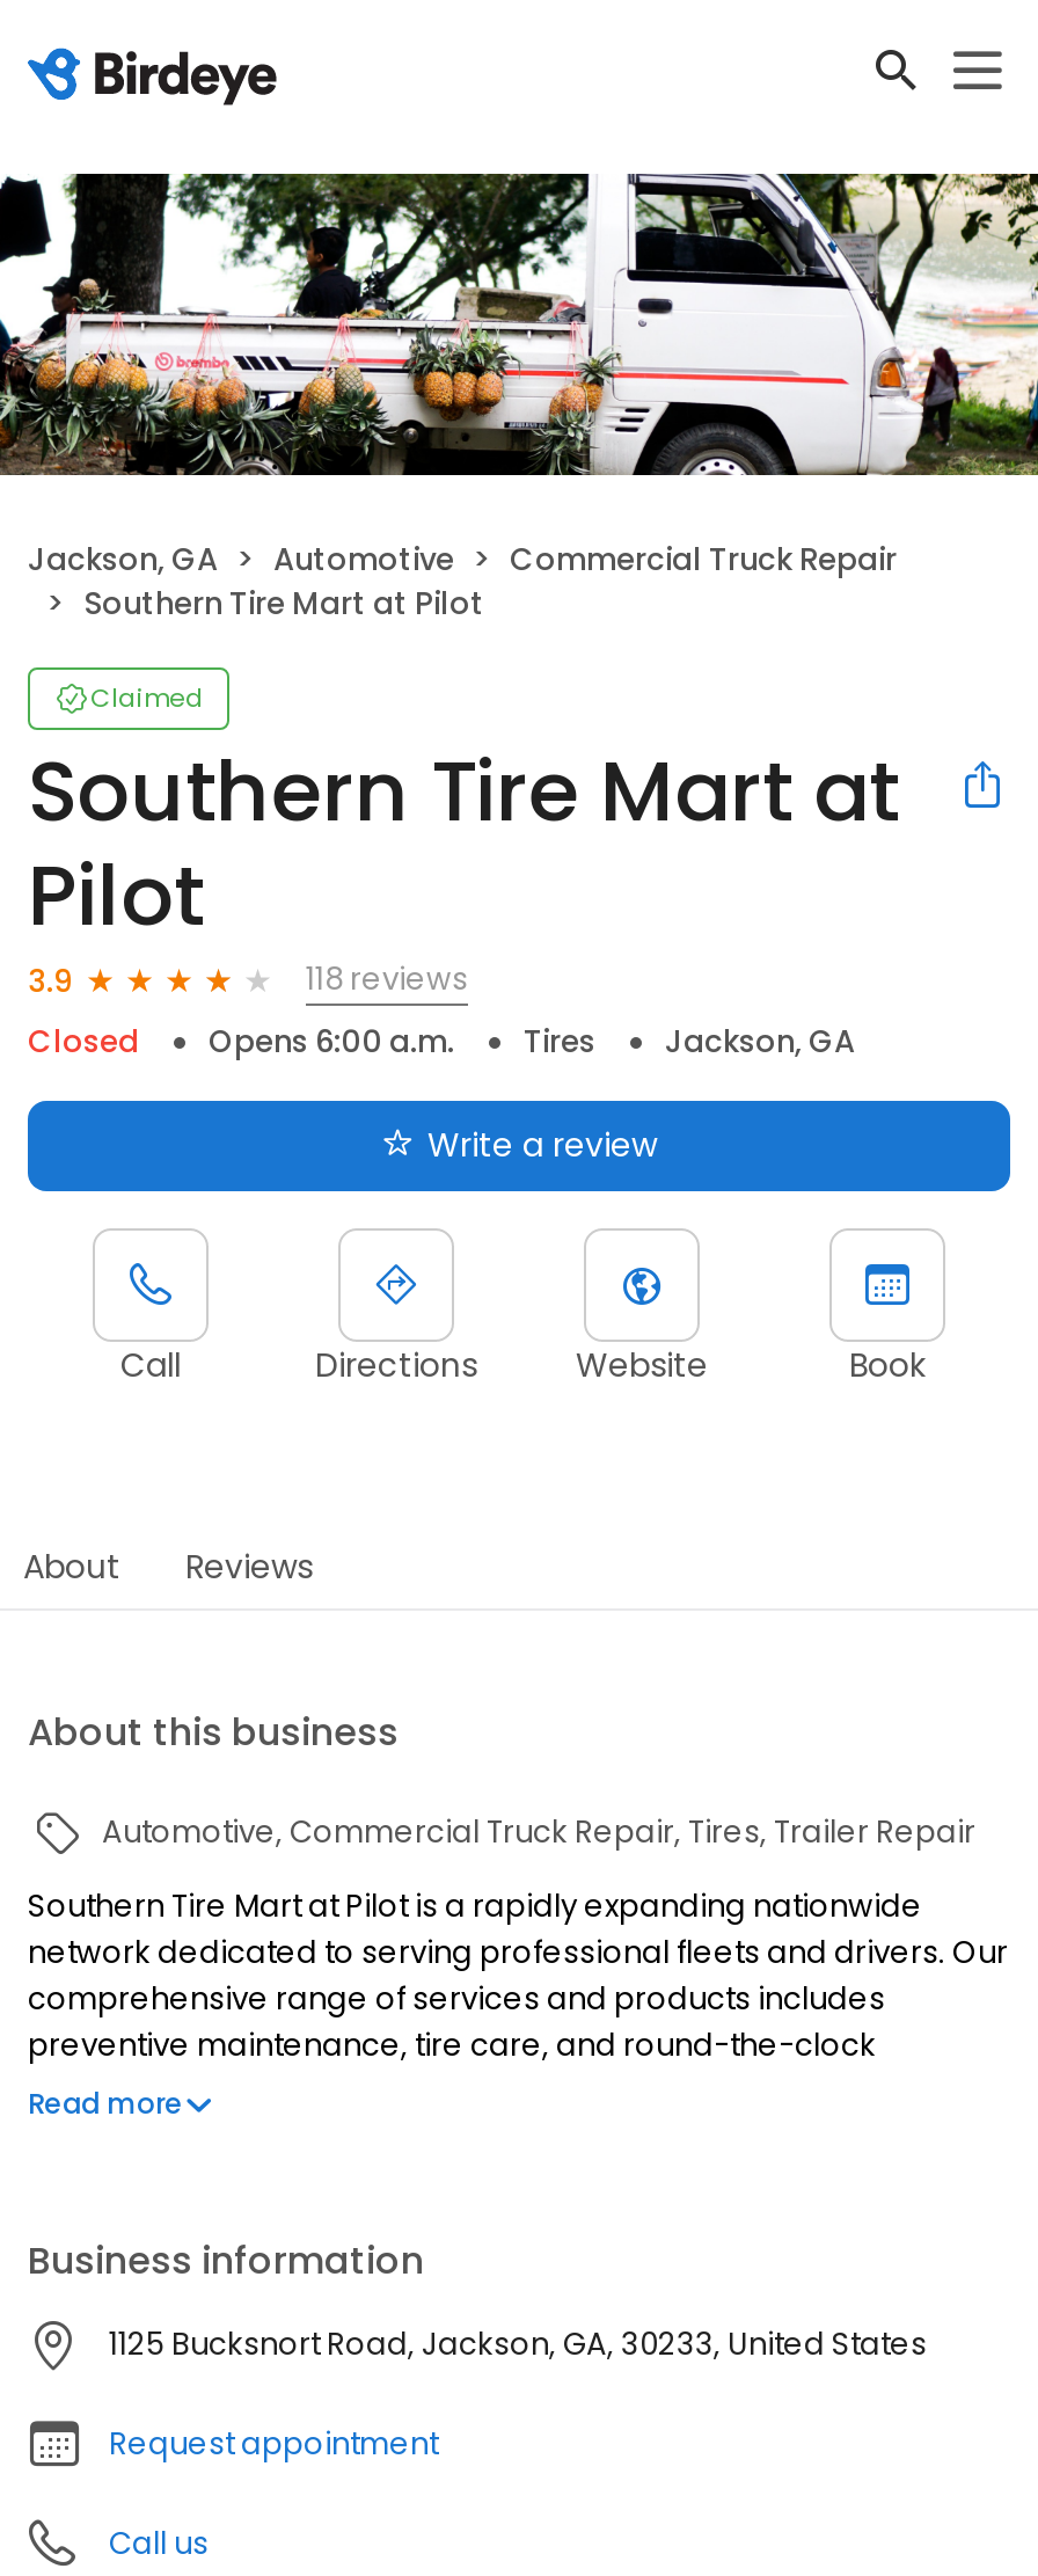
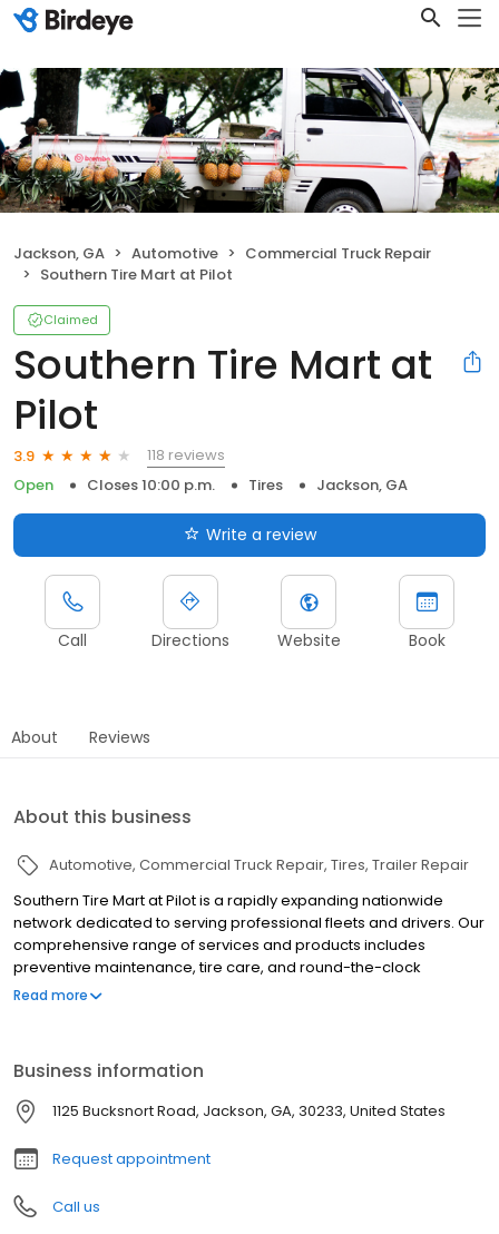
[28,1020,454,1064] Closed | Opens 6:00 a.m. -> [13,475,215,496] Open | Closes 10:00 p.m.

